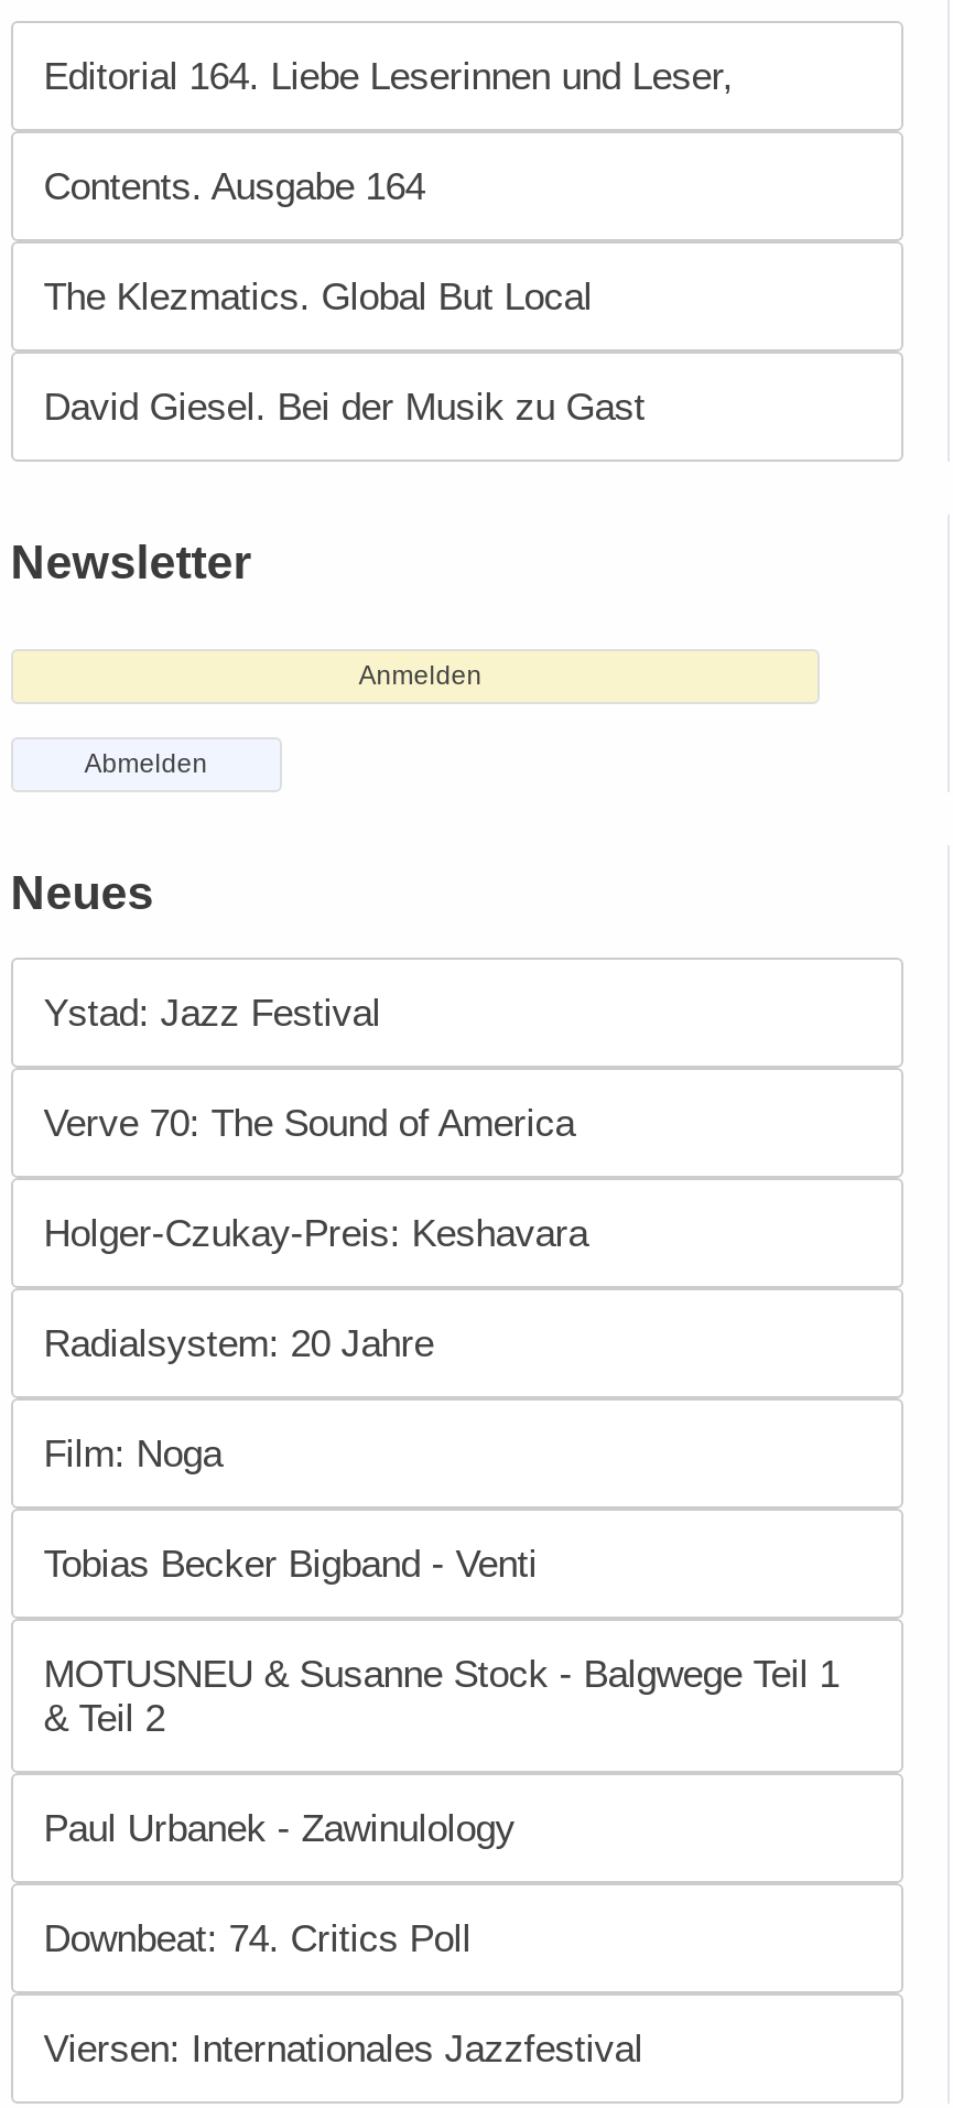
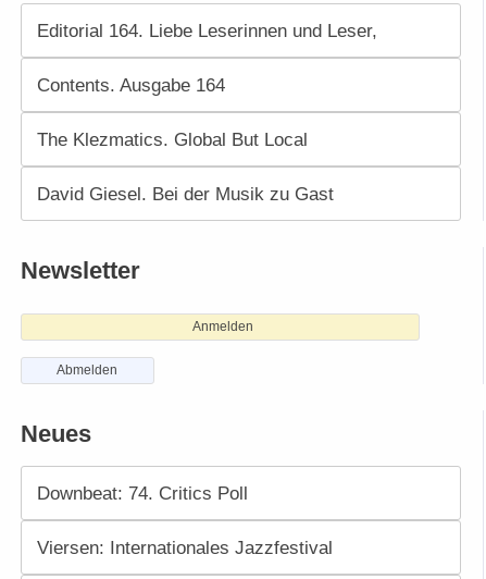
[44,990,839,1849] Ystad: Jazz Festival | Verve 70: The Sound of America | Holger-Czukay-Preis: Keshavara | Radialsystem: 20 Jahre | Film: Noga | Tobias Becker Bigband - Venti | MOTUSNEU & Susanne Stock - Balgwege Teil 1 | & Teil 2 | Paul Urbanek - Zawinulology -> none

